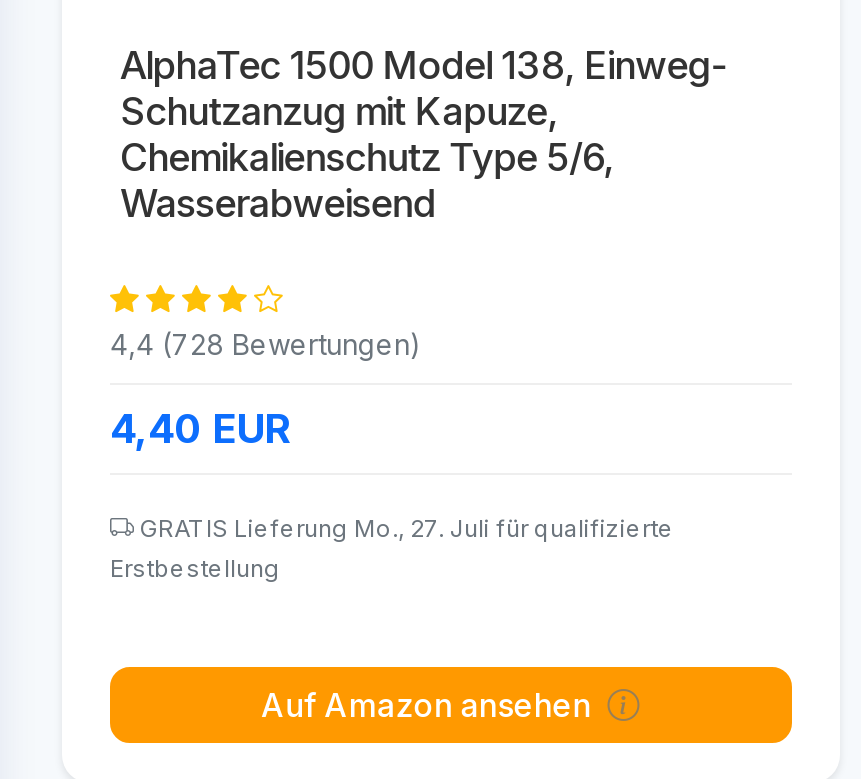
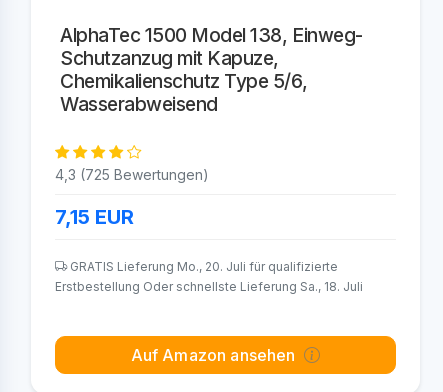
[110,327,422,361] 4,4 (728 Bewertungen) -> [55,166,209,183] 4,3 (725 Bewertungen)
[110,405,290,453] 4,40 EUR -> [55,205,134,229] 7,15 EUR
[110,513,674,583] GRATIS Lieferung Mo., 27. Juli für qualifizierte | Erstbestellung -> [55,259,363,294] GRATIS Lieferung Mo., 20. Juli für qualifizierte | Erstbestellung Oder schnellste Lieferung Sa., 18. Juli

